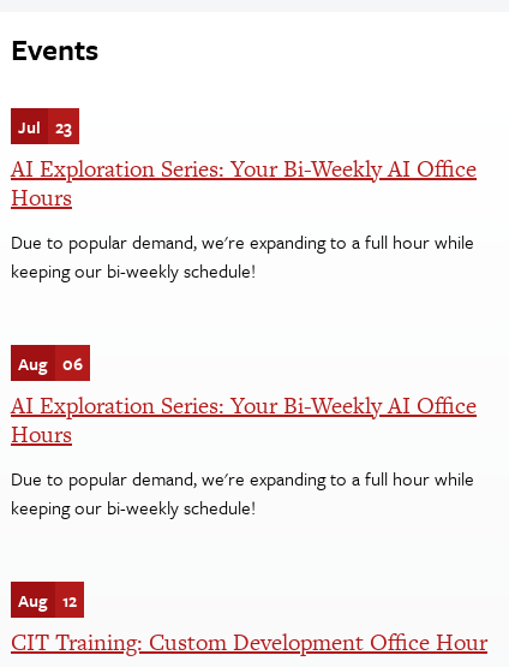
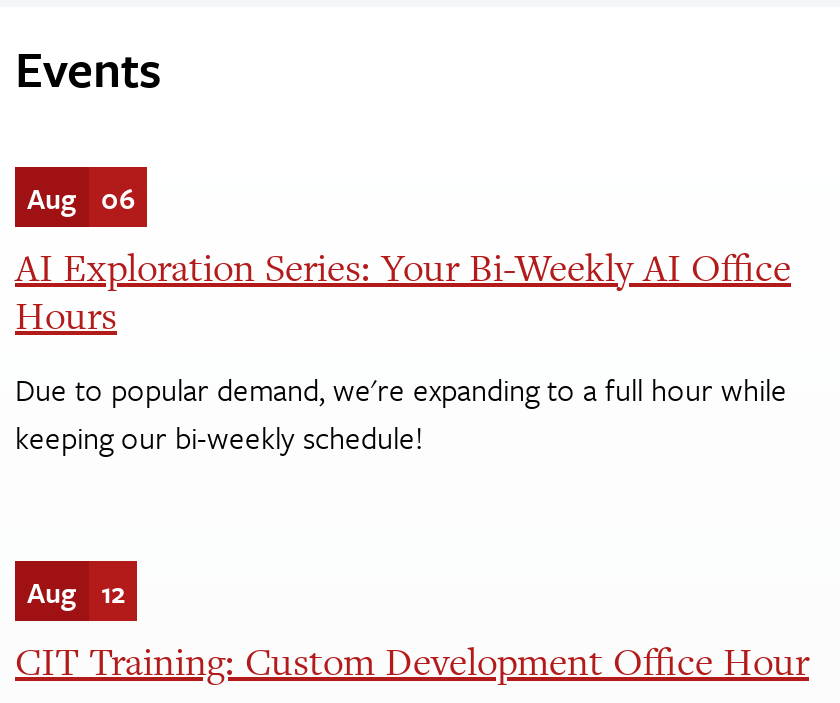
[11,114,477,284] Jul 23 | AI Exploration Series: Your Bi-Weekly AI Office | Hours | Due to popular demand, we're expanding to a full hour while | keeping our bi-weekly schedule! -> none

